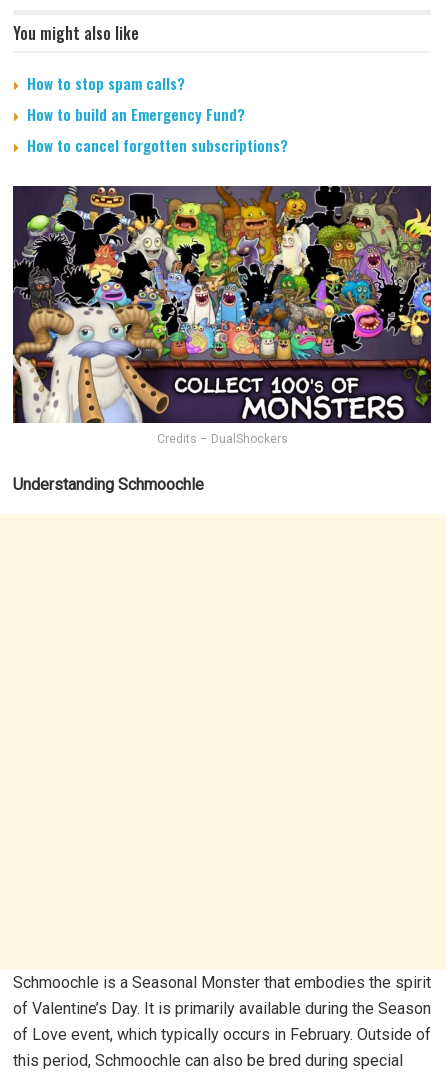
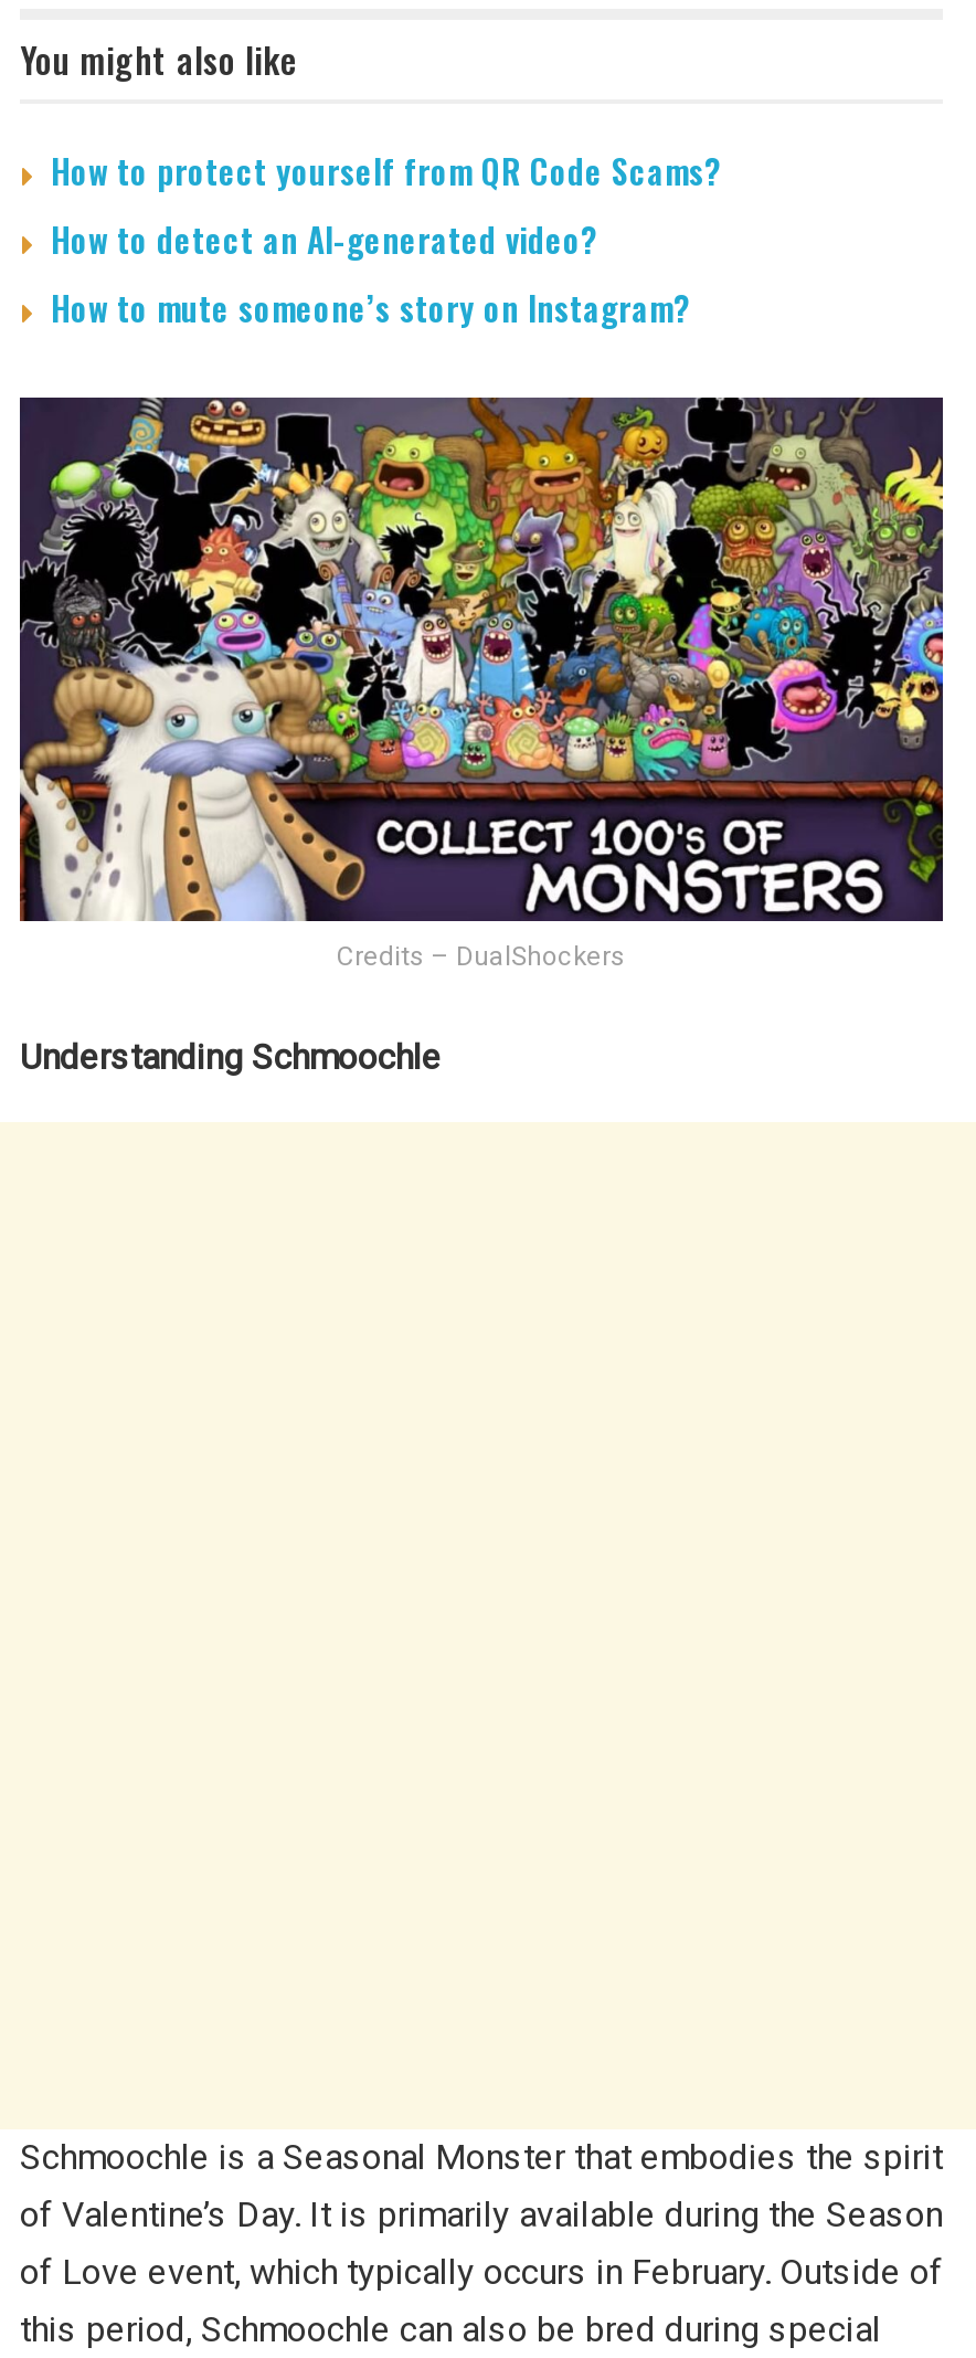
[27,72,288,156] How to stop spam calls? | How to build an Emergency Fund? | How to cancel forgotten subscriptions? -> [51,145,722,331] How to protect yourself from QR Code Scams? | How to detect an AI-generated video? | How to mute someone’s story on Instagram?

